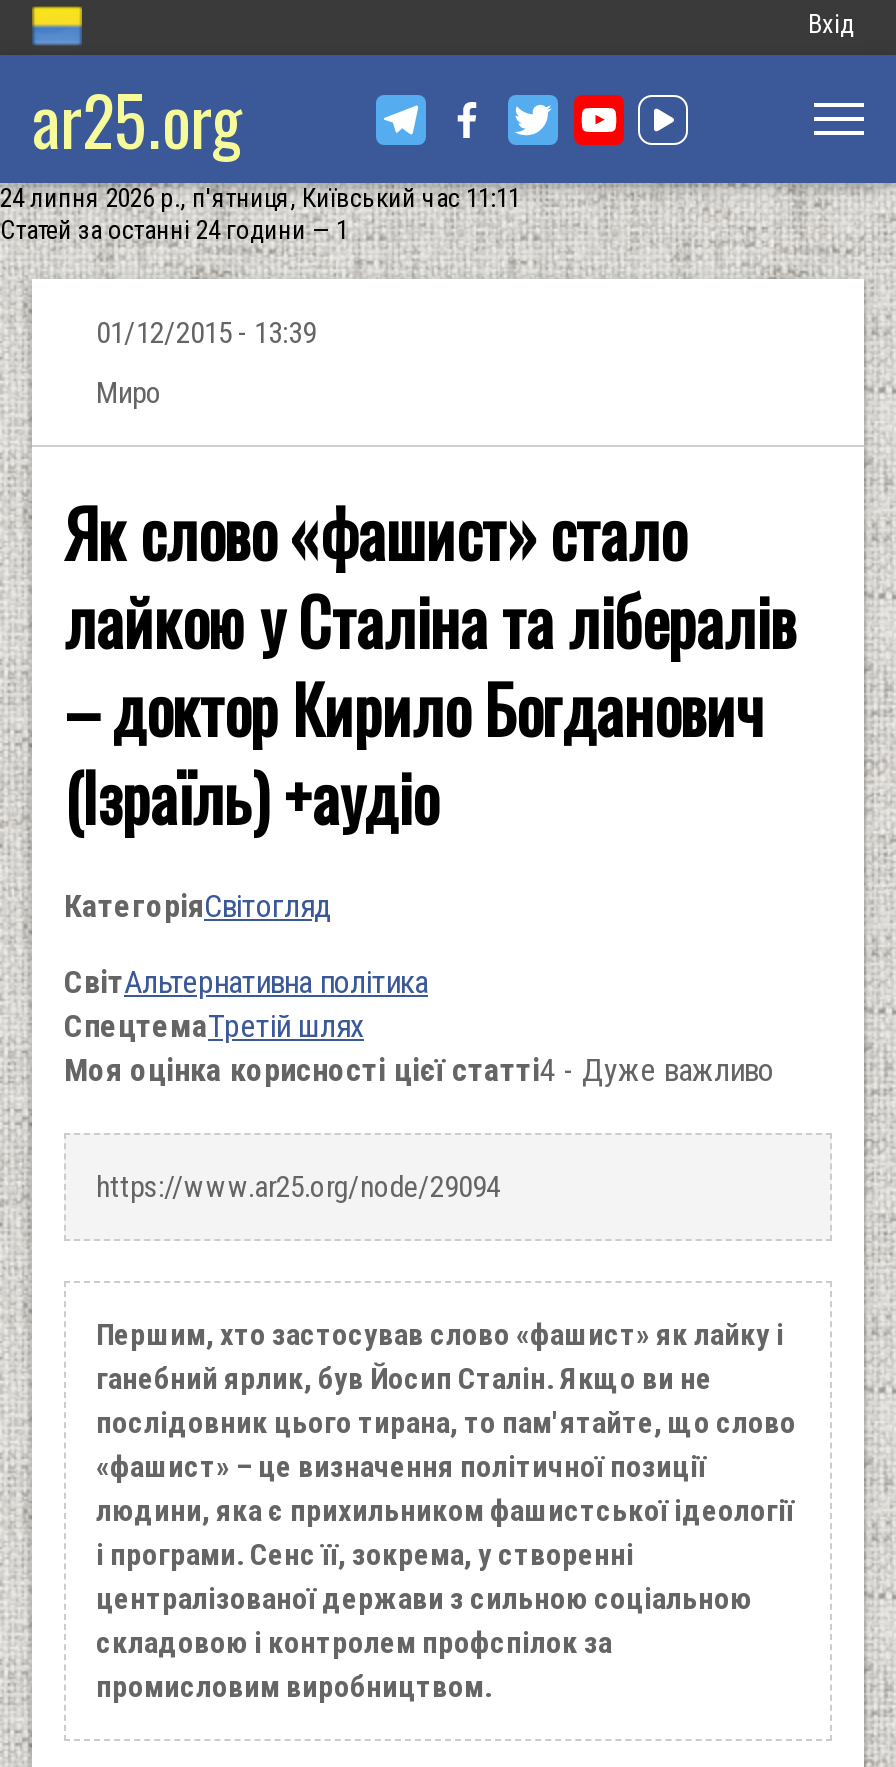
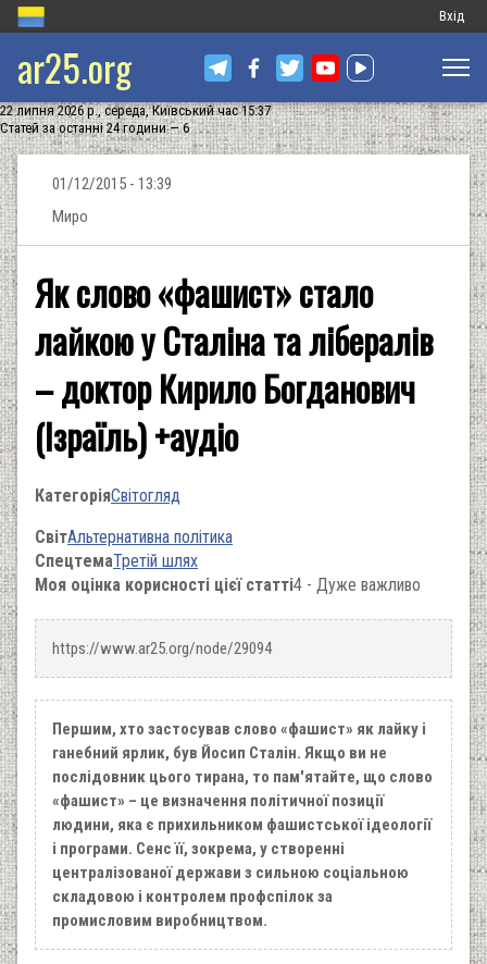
[0,183,520,213] 24 липня 2026 р., п'ятниця, Київський час 11:11 -> [0,102,271,119] 22 липня 2026 р., середа, Київський час 15:37
[0,215,348,245] Статей за останні 24 години — 1 -> [0,120,189,136] Статей за останні 24 години — 6

